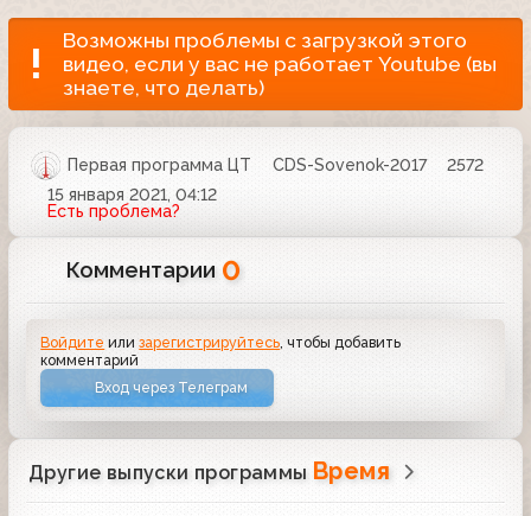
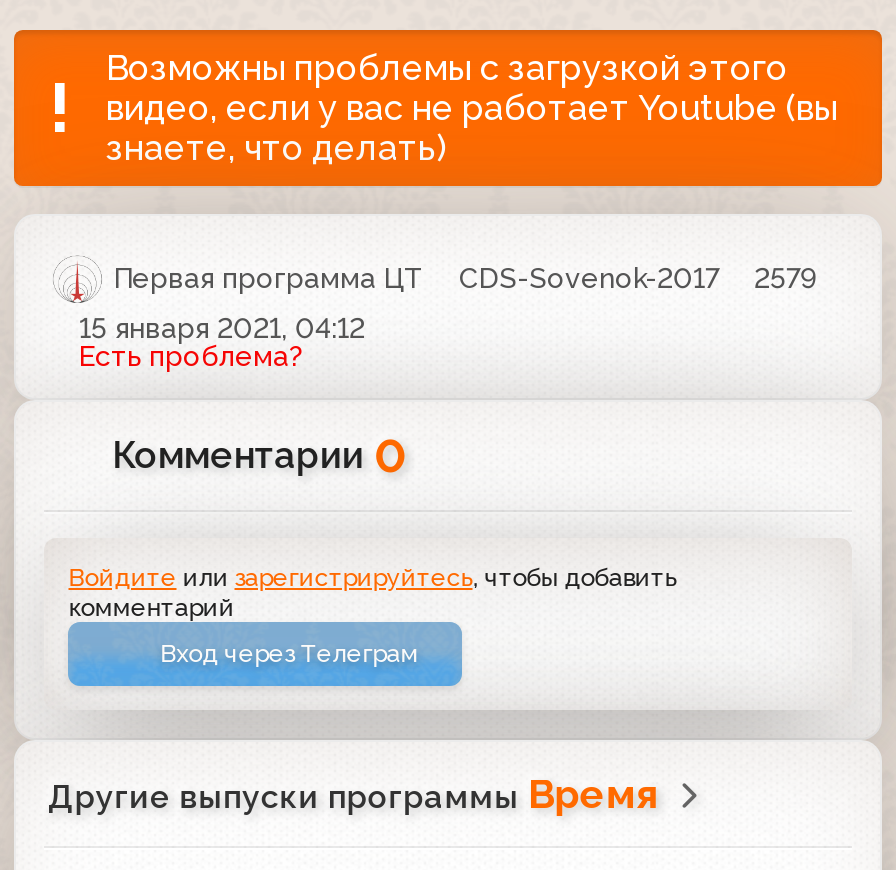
[68,156,484,175] Первая программа ЦТ CDS-Sovenok-2017 2572 -> [114,262,816,294] Первая программа ЦТ CDS-Sovenok-2017 2579

